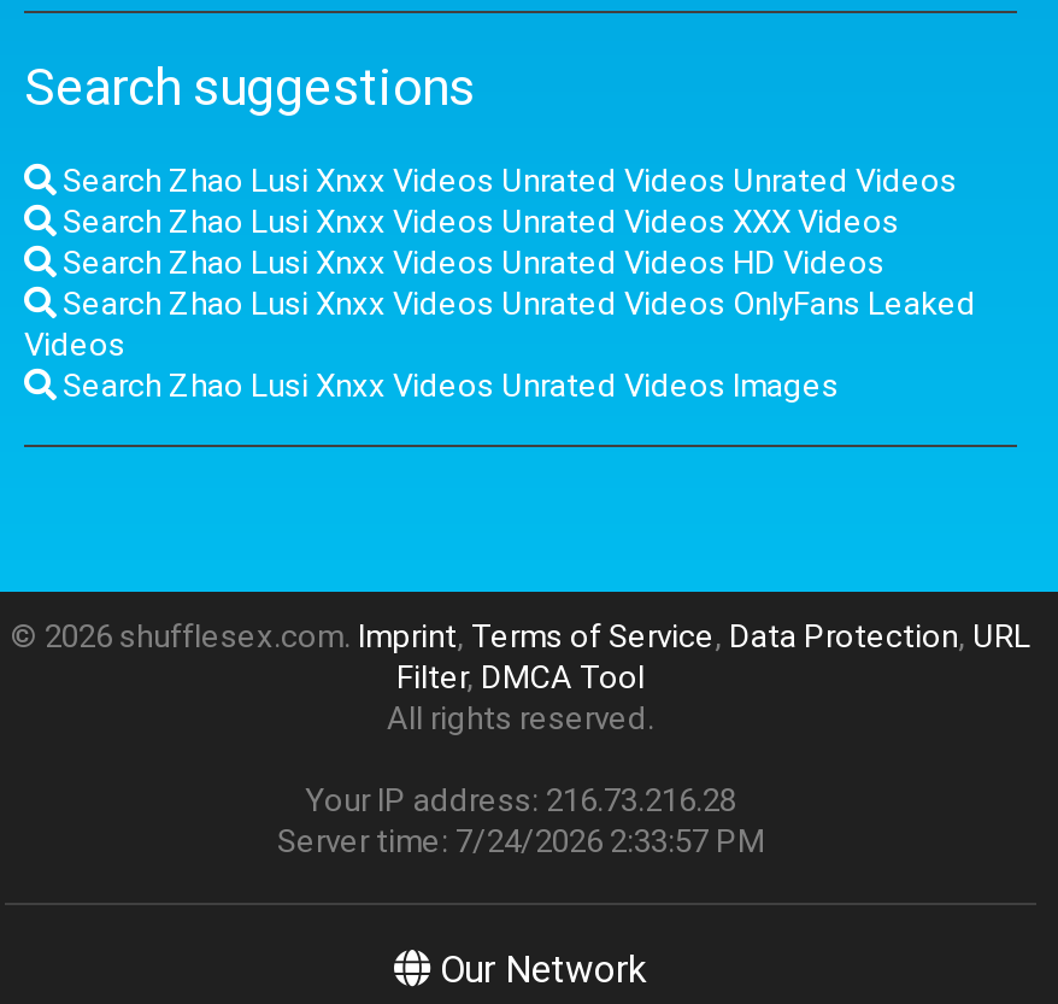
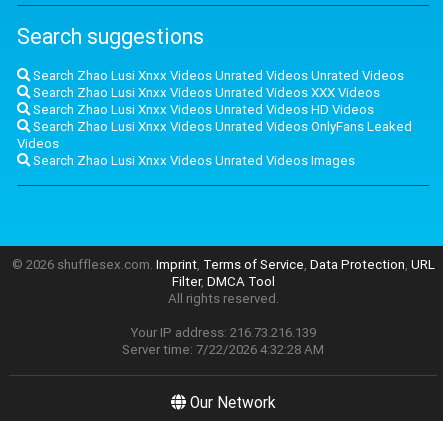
[305,781,736,822] Your IP address: 216.73.216.28 -> [130,324,316,341] Your IP address: 216.73.216.139
[277,822,764,862] Server time: 7/24/2026 2:33:57 PM -> [122,341,324,358] Server time: 7/22/2026 4:32:28 AM

